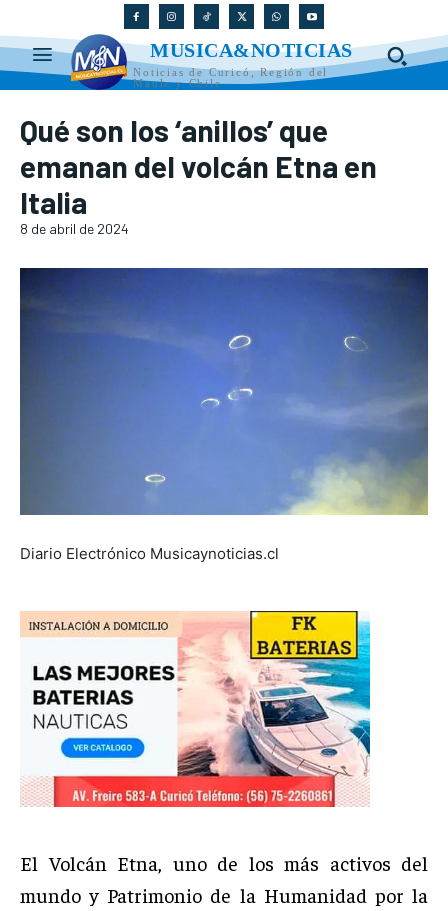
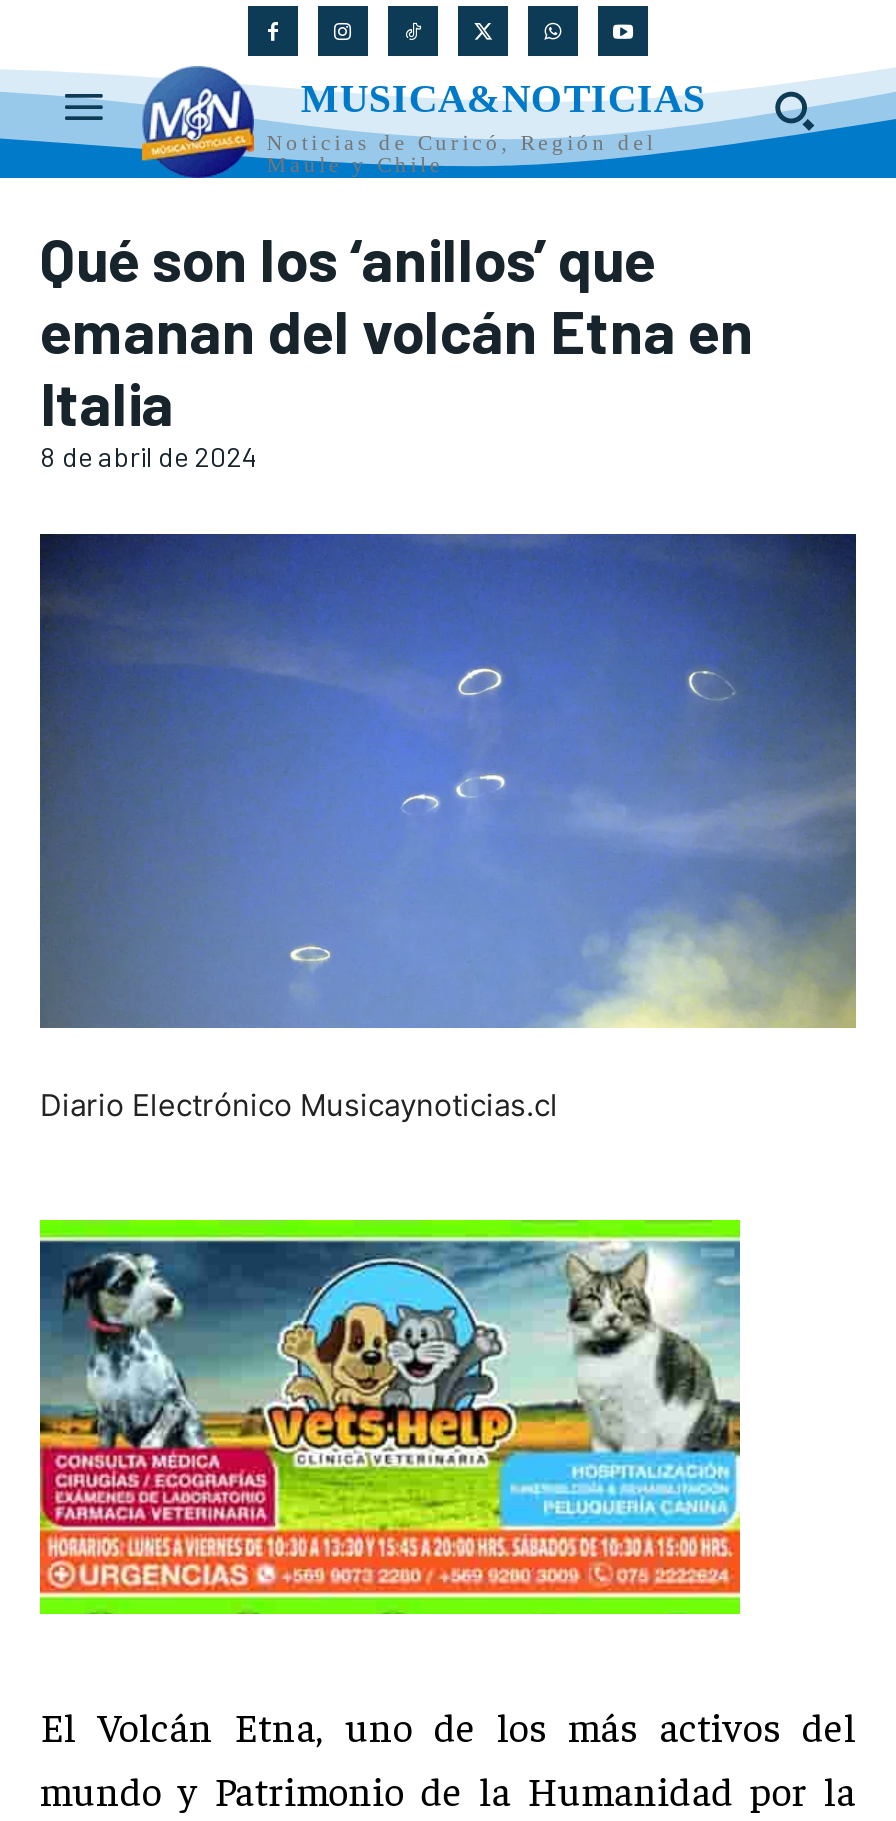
[20,610,371,808] [image] -> [38,1216,742,1616] [image]

